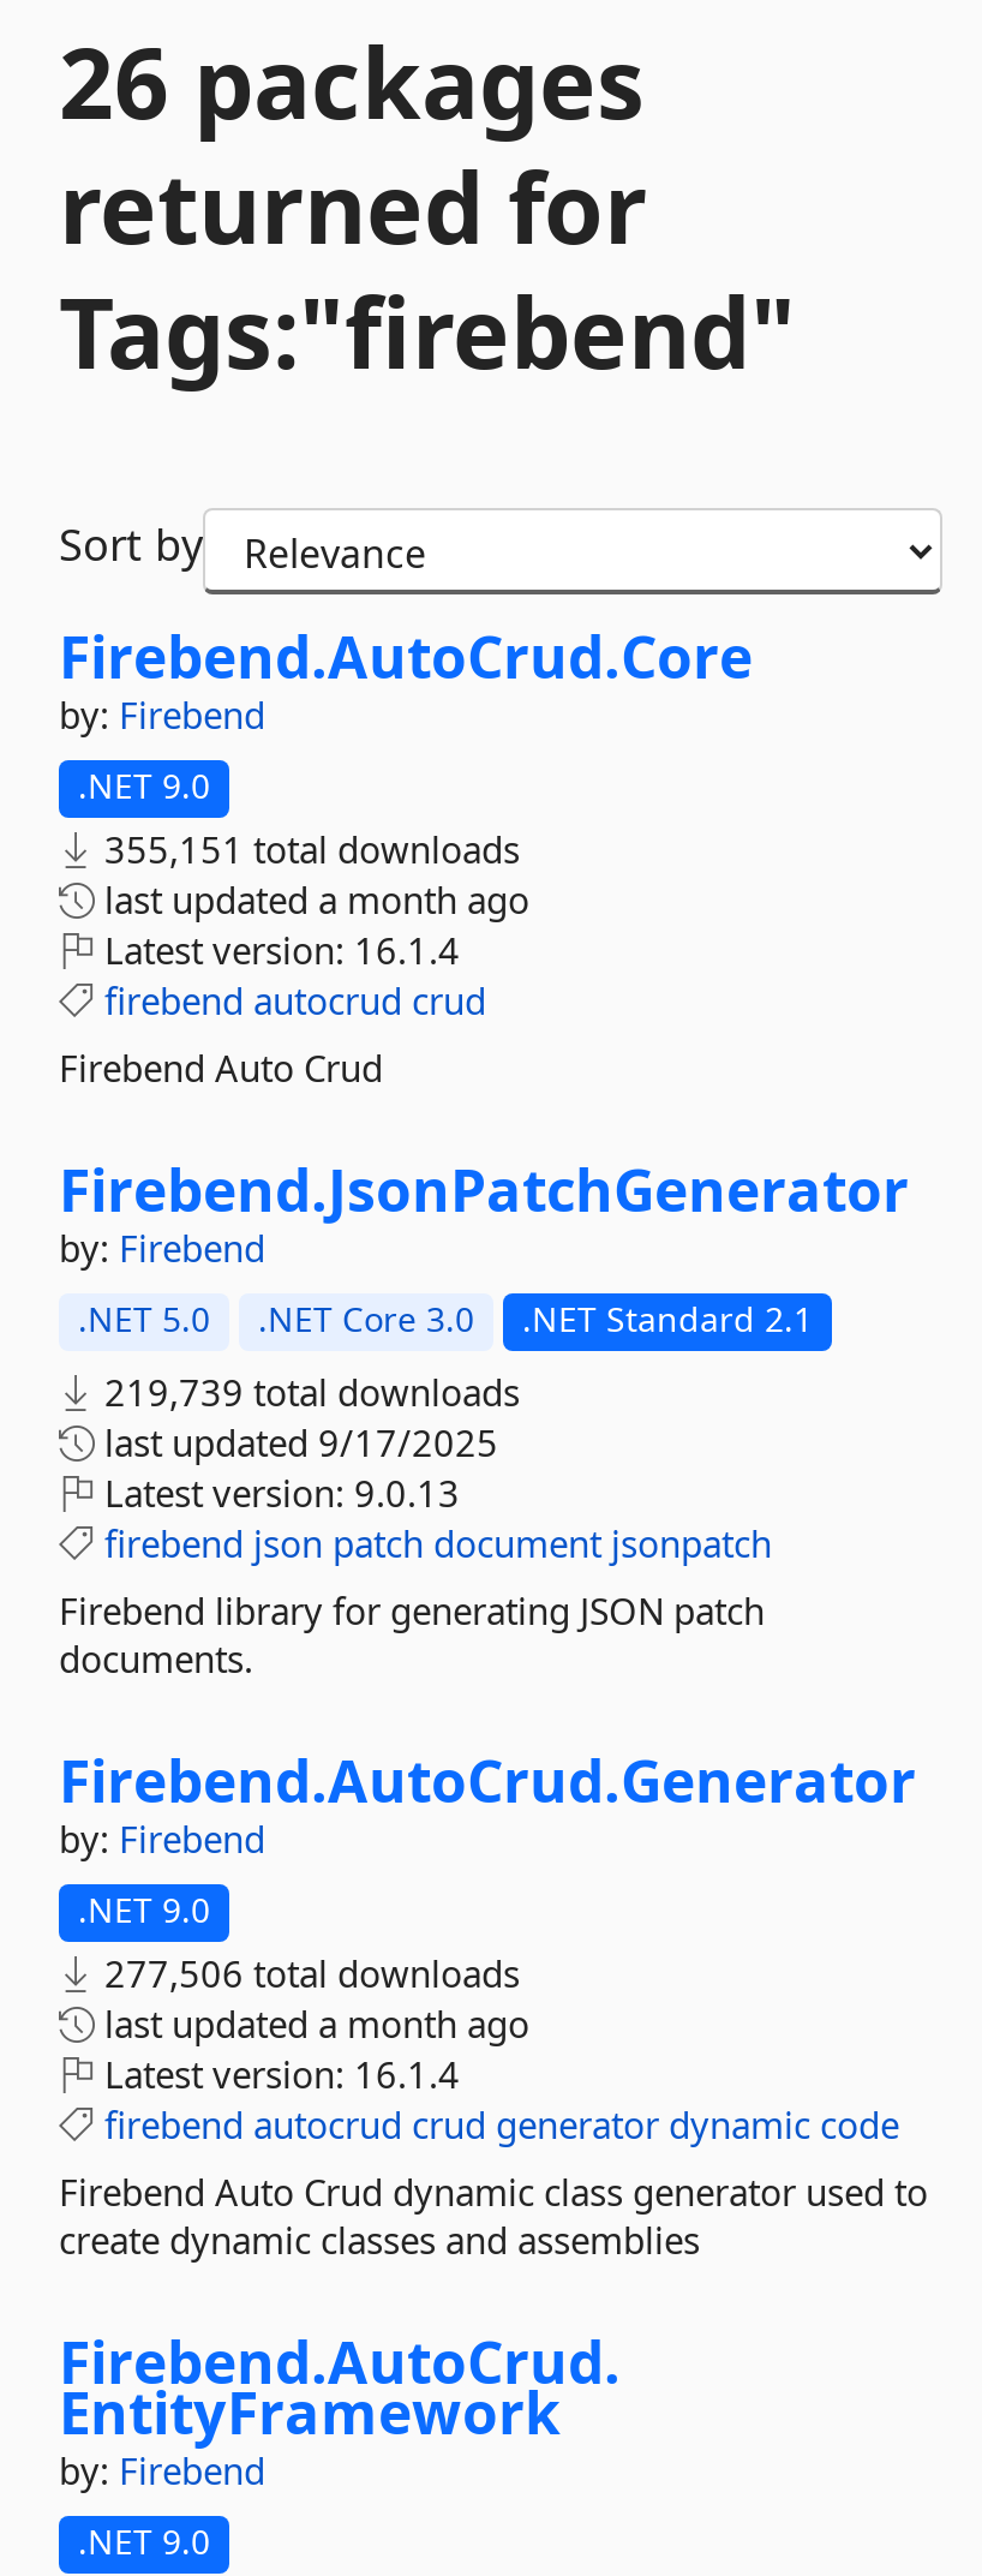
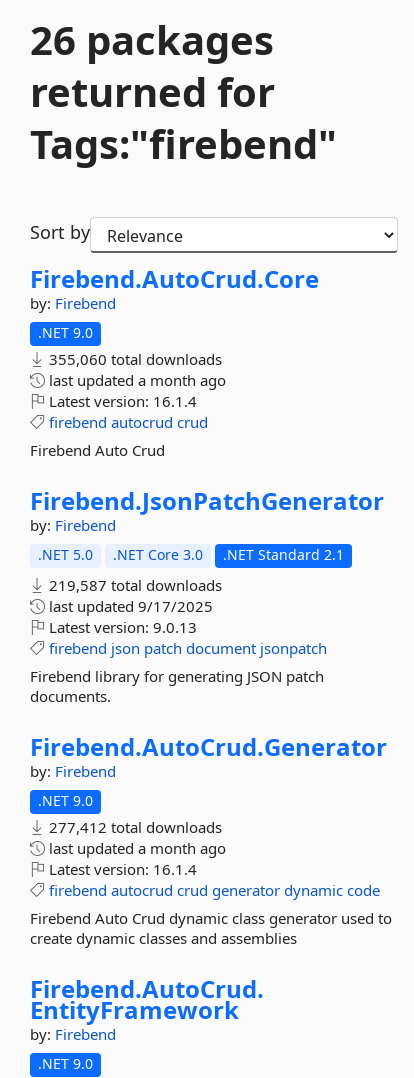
[95,825,520,873] 355,151 total downloads -> [45,349,222,369] 355,060 total downloads
[95,1368,520,1416] 219,739 total downloads -> [45,575,222,595] 219,587 total downloads
[95,1949,520,1997] 277,506 total downloads -> [45,817,222,837] 277,412 total downloads

